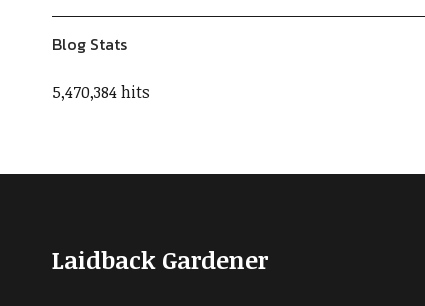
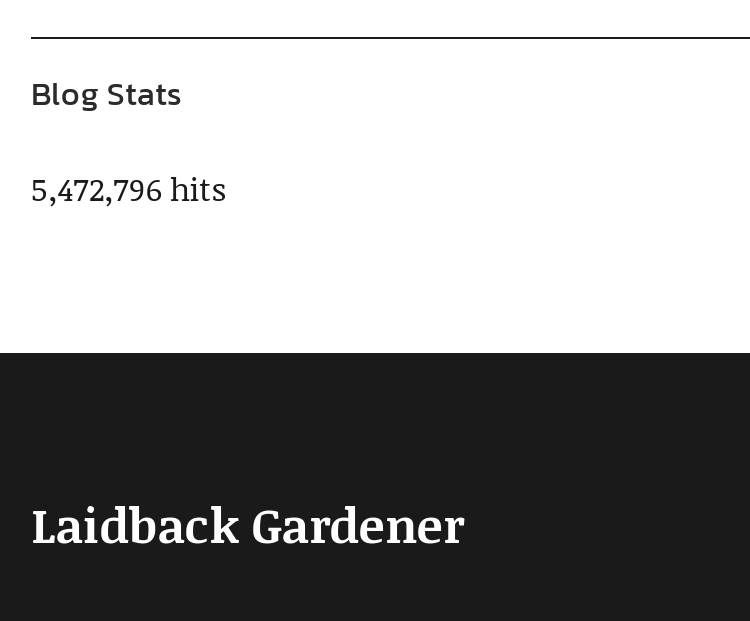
[52,81,150,103] 5,470,384 hits -> [31,167,227,211] 5,472,796 hits

